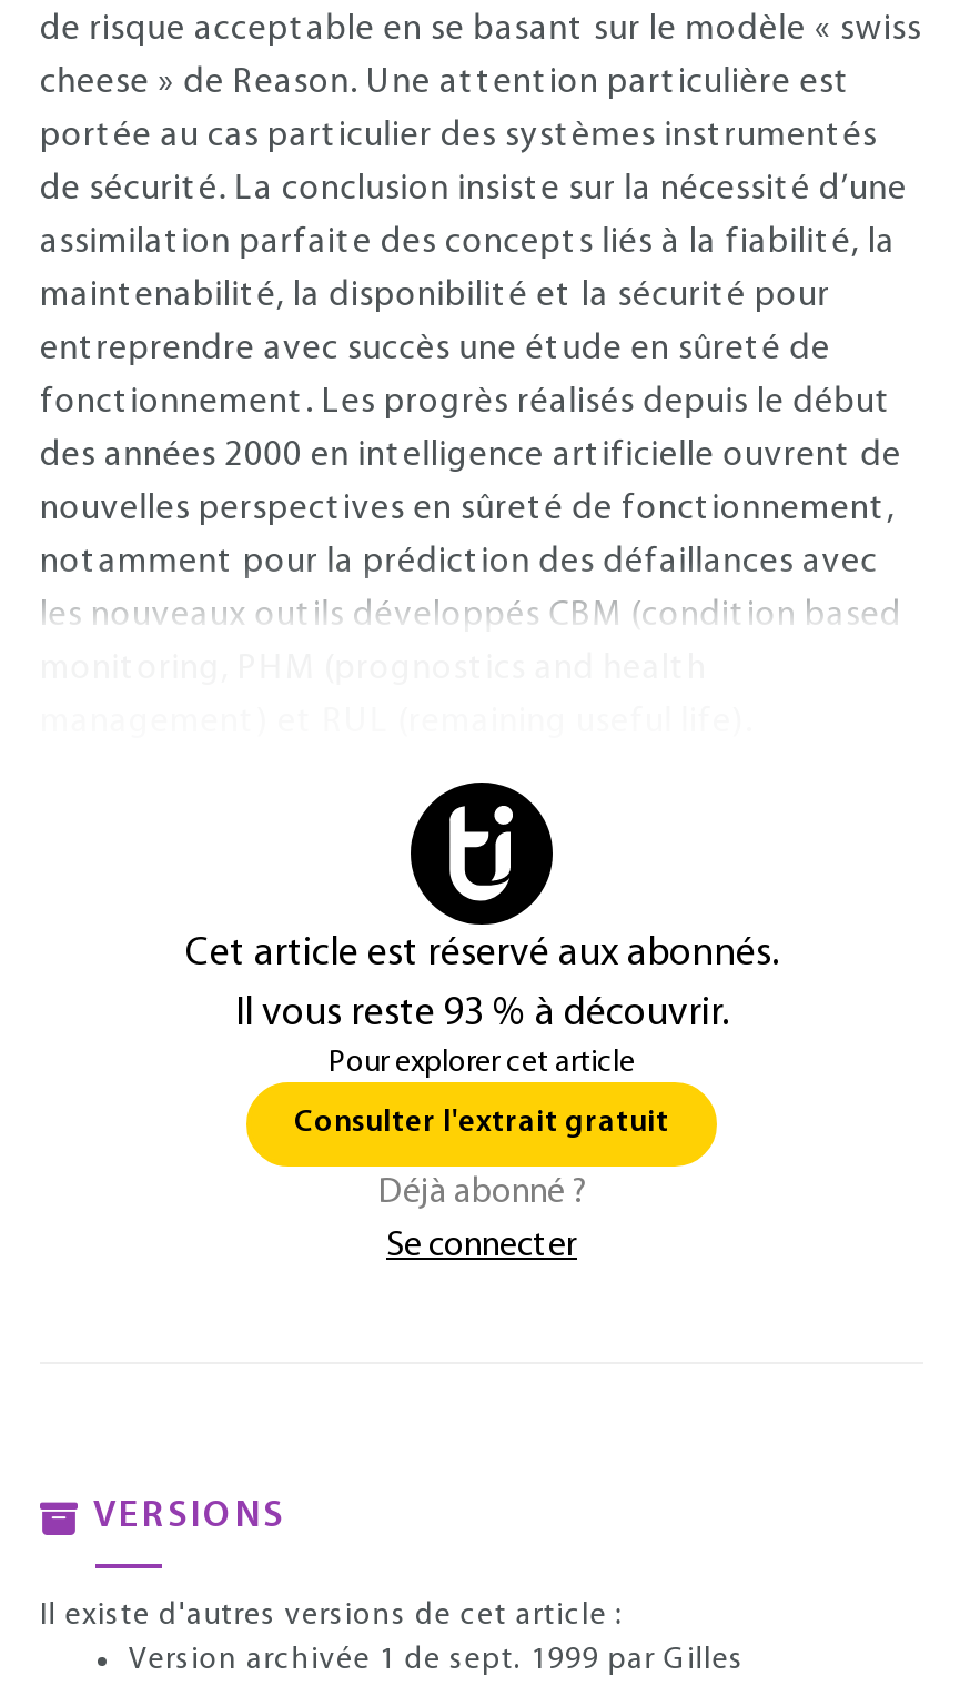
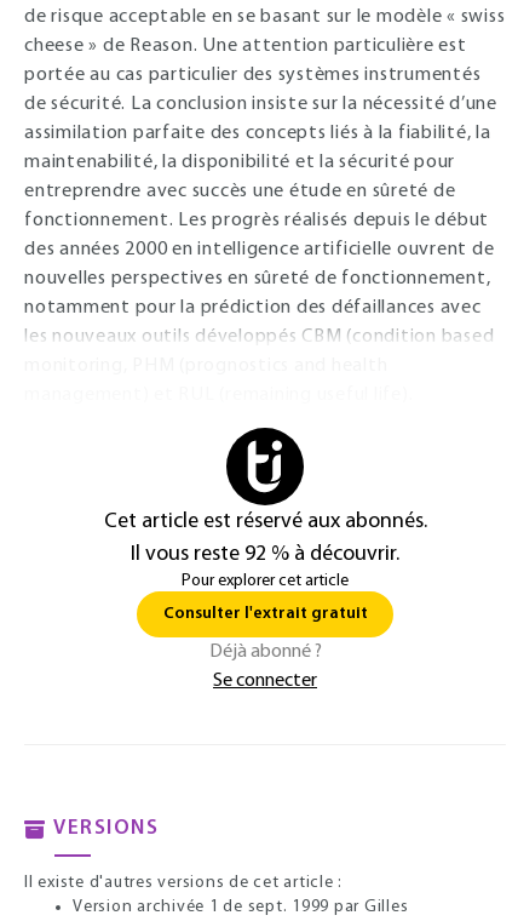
[235,993,728,1036] Il vous reste 93 % à découvrir. -> [131,543,399,566] Il vous reste 92 % à découvrir.

